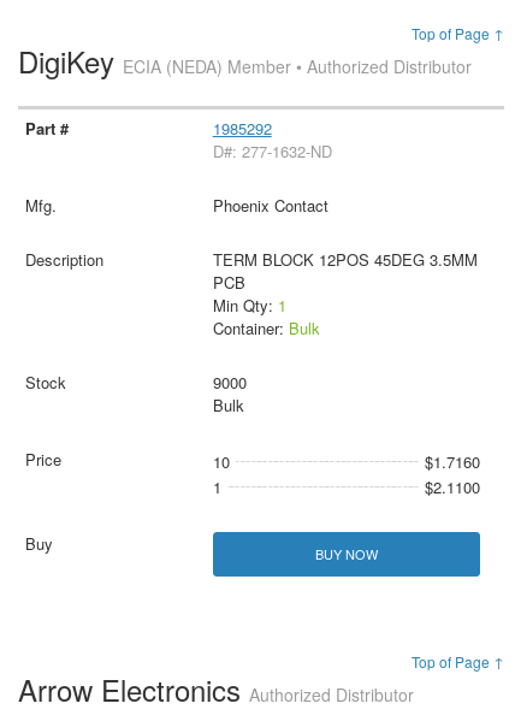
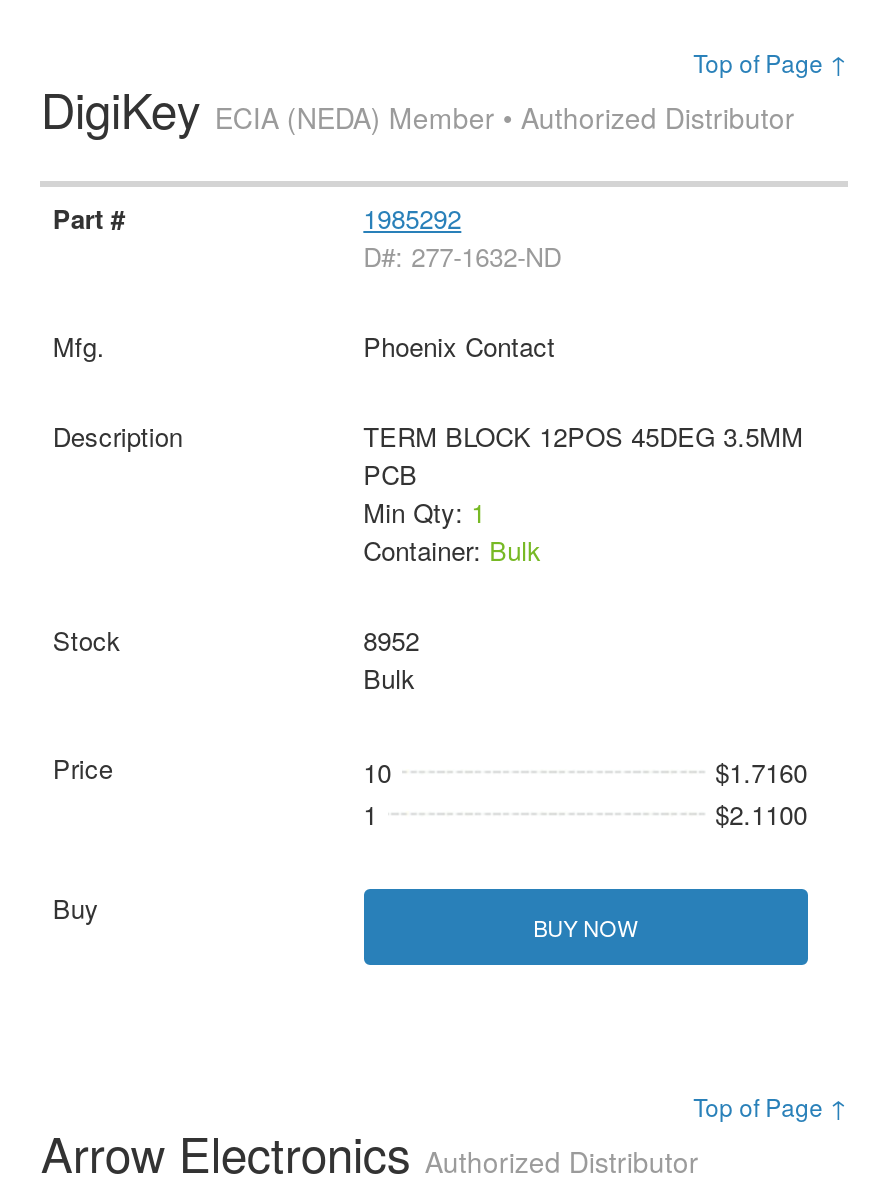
[213,370,246,393] 9000 -> [363,622,419,660] 8952

